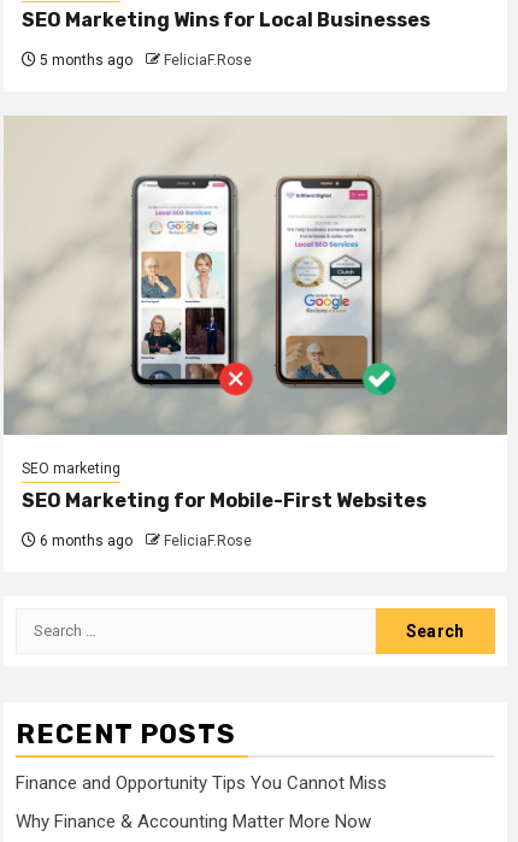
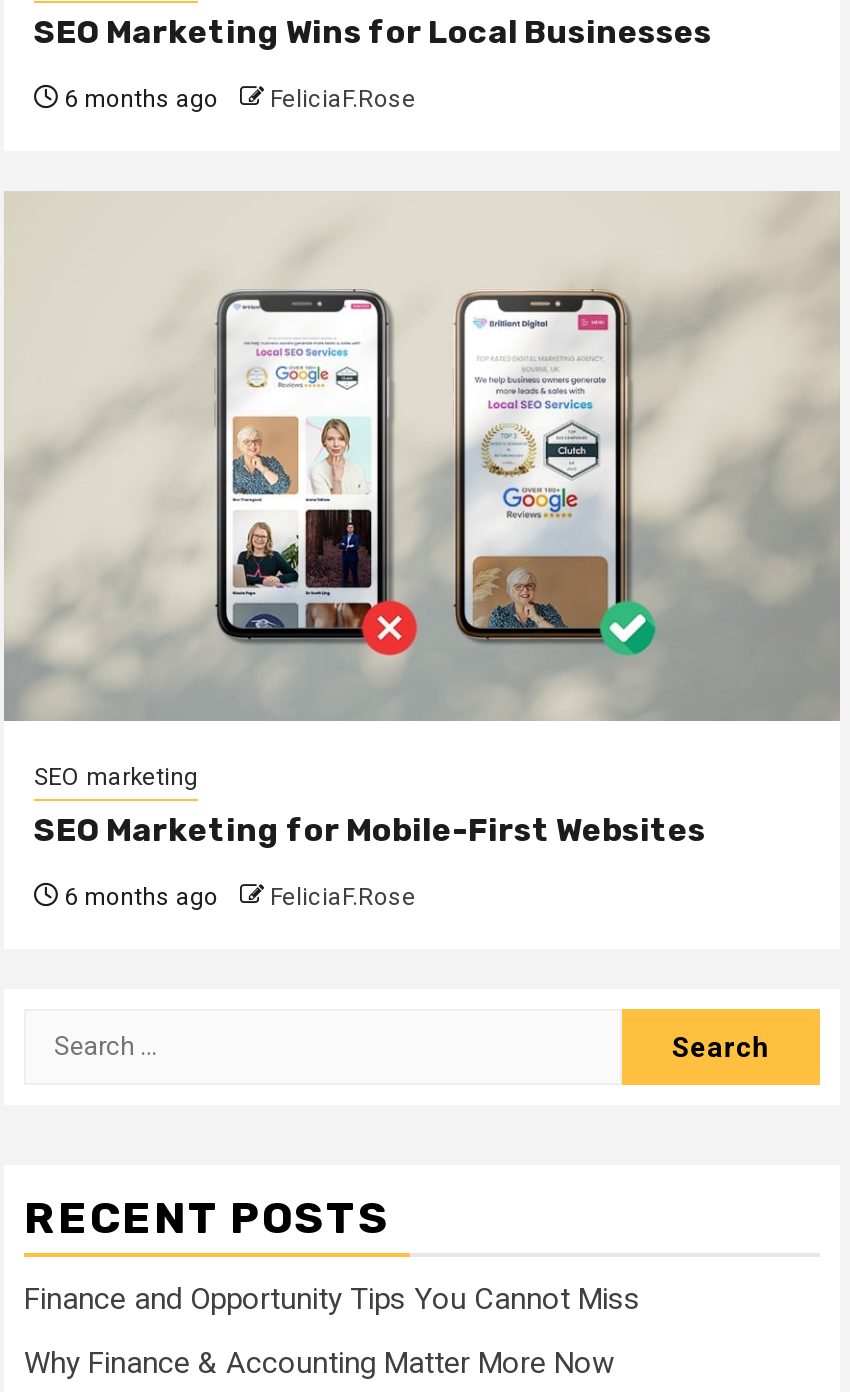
[36,51,252,68] 5 months ago FeliciaF.Rose -> [58,84,416,112] 6 months ago FeliciaF.Rose

